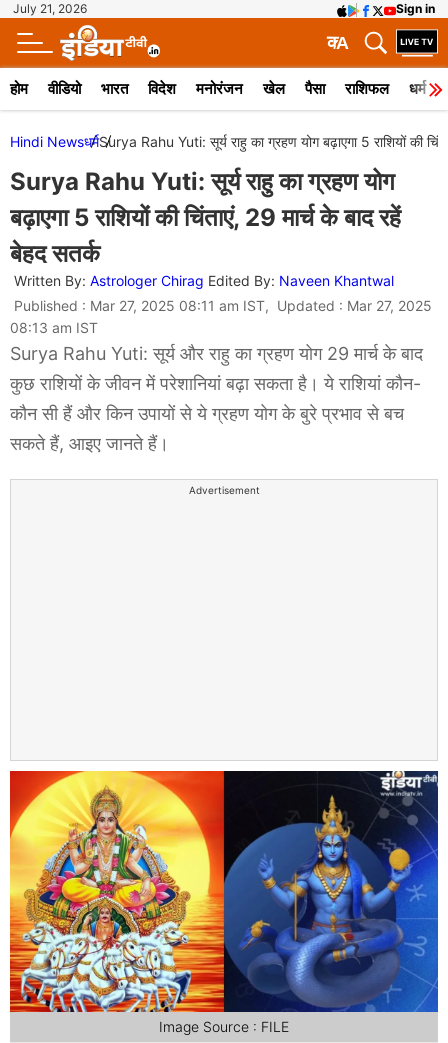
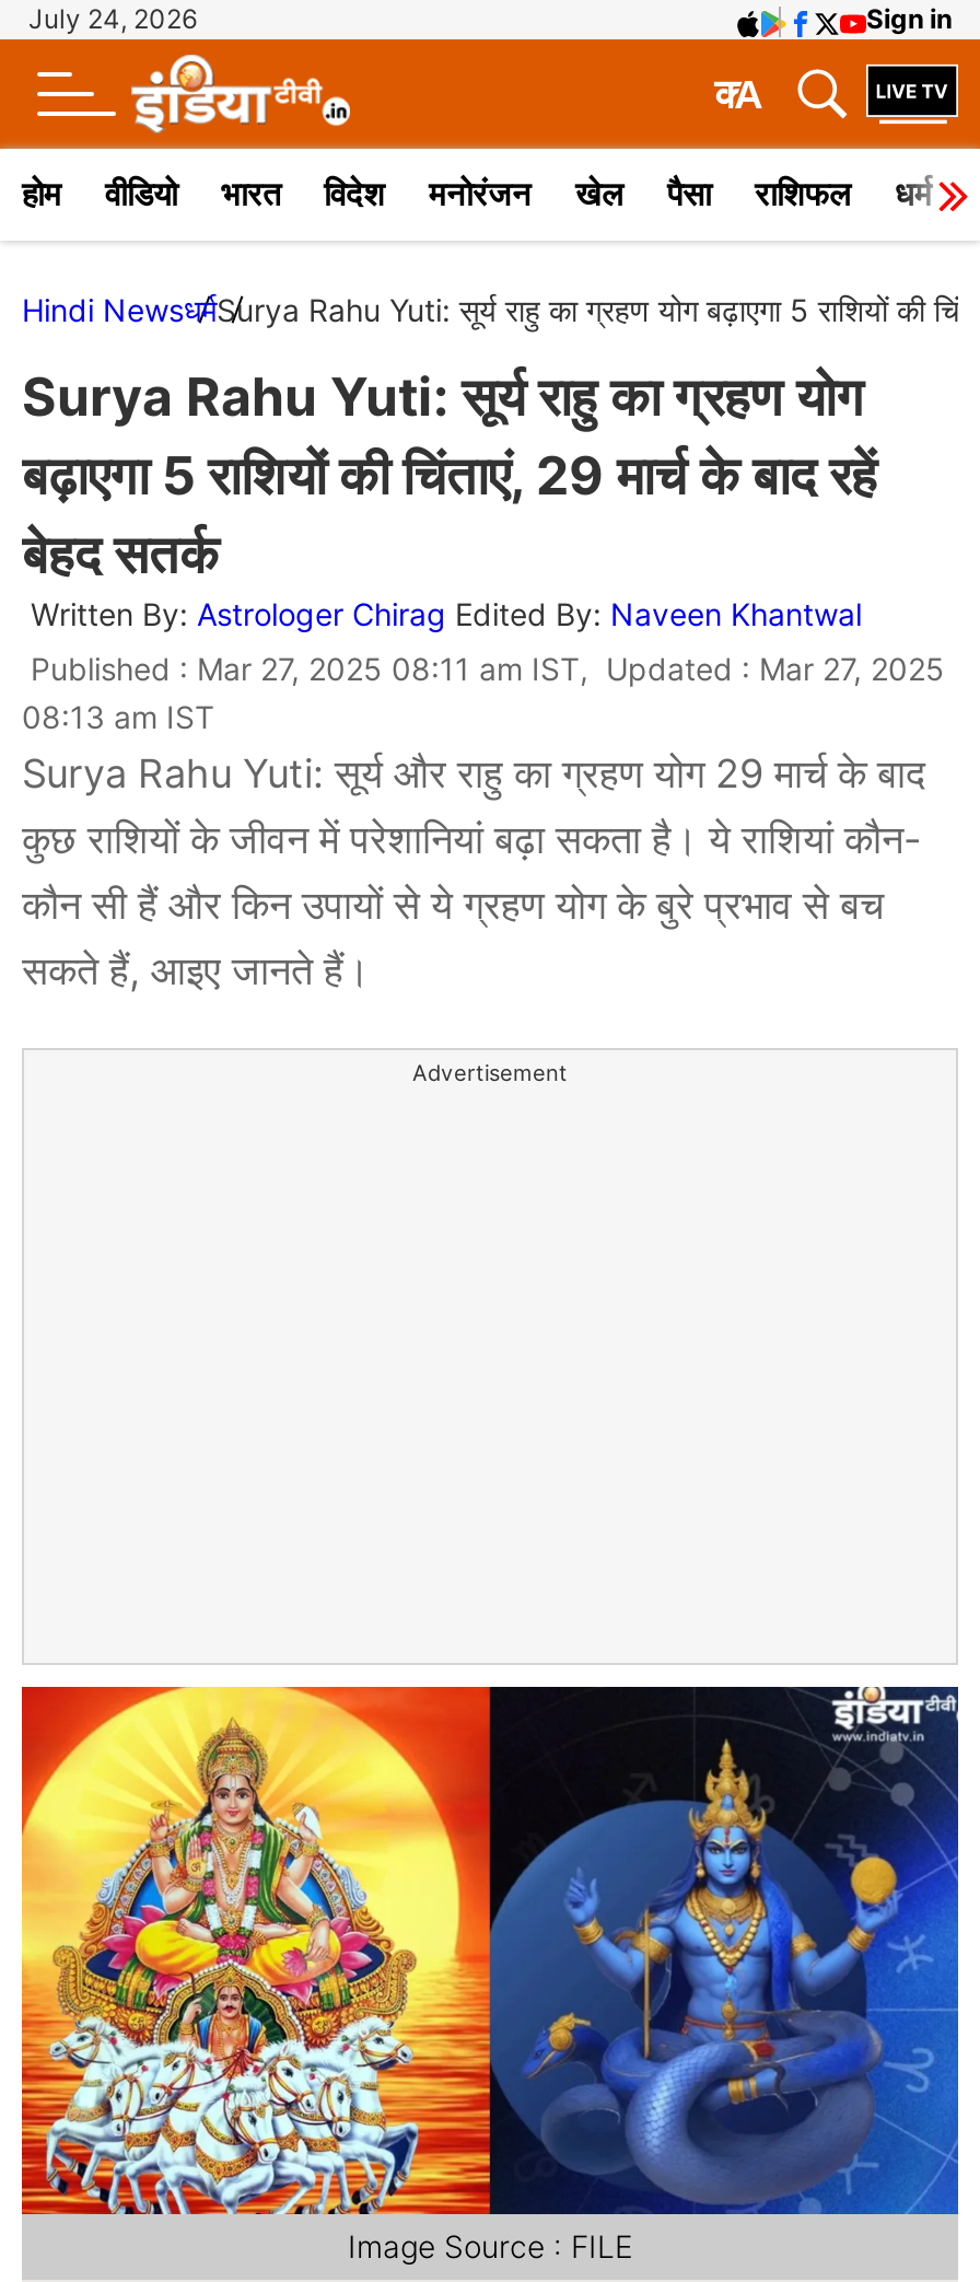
[13,1,87,16] July 21, 2026 -> [28,2,197,35] July 24, 2026

